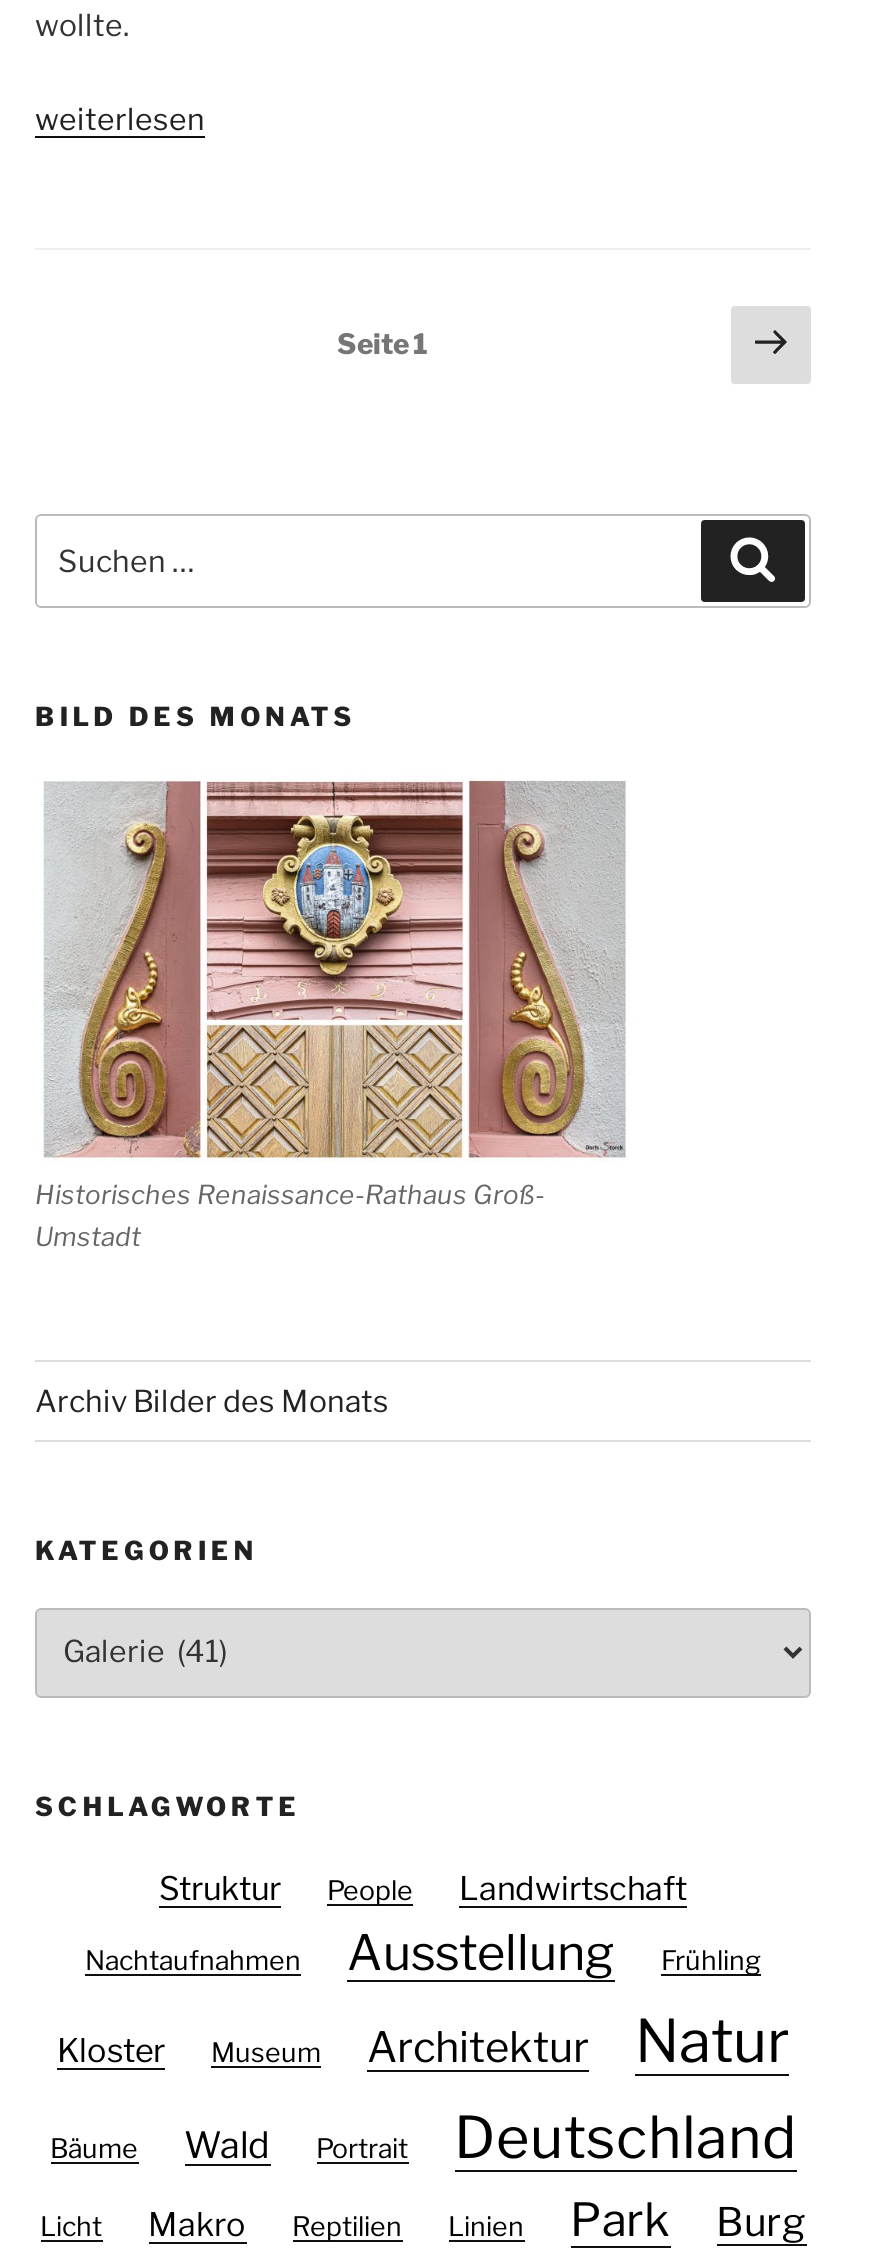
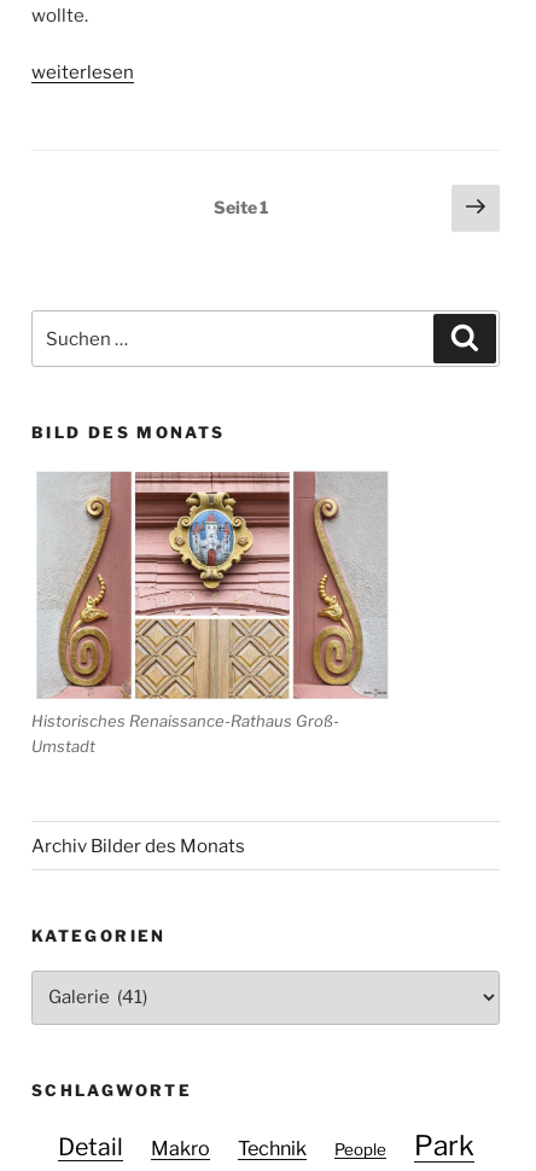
[40,1868,796,2242] Struktur | People | Landwirtschaft | Nachtaufnahmen | Ausstellung | Frühling | Kloster | Museum | Architektur | Natur | Bäume | Wald | Portrait | Deutschland | Licht -> [57,1133,123,1162] Detail
[716,2198,806,2246] Burg -> none
[292,2210,524,2242] Reptilien | Linien -> [237,1136,386,1160] Technik | People

